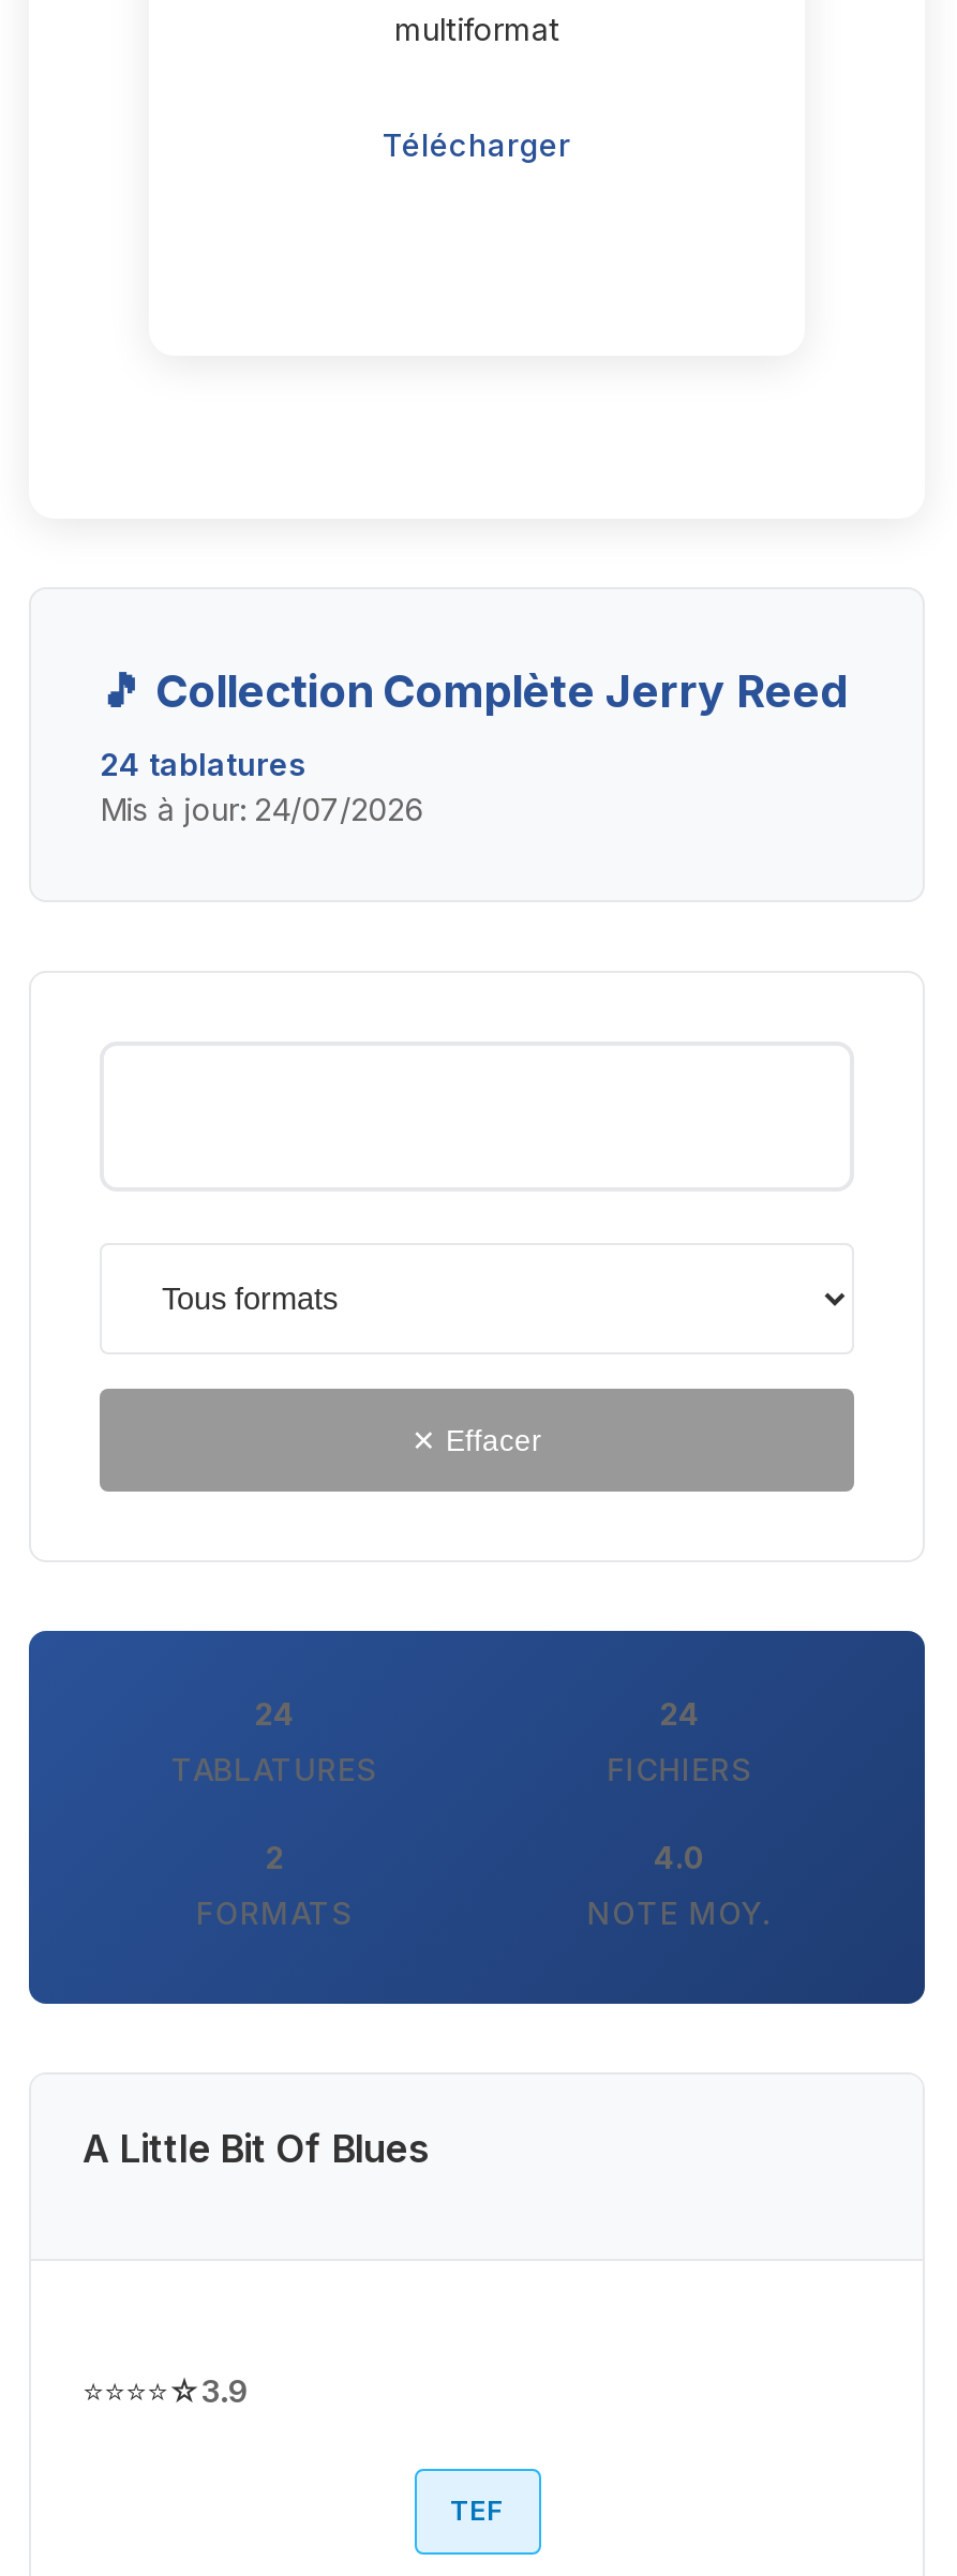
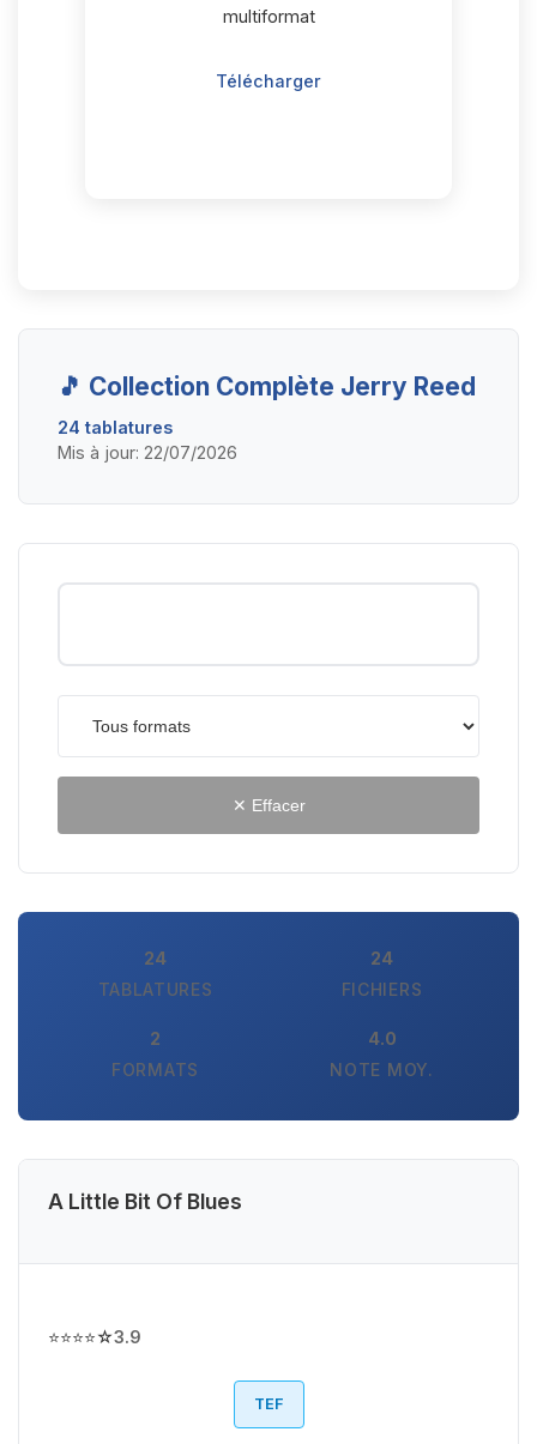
[100,791,423,828] Mis à jour: 24/07/2026 -> [58,443,237,463] Mis à jour: 22/07/2026

